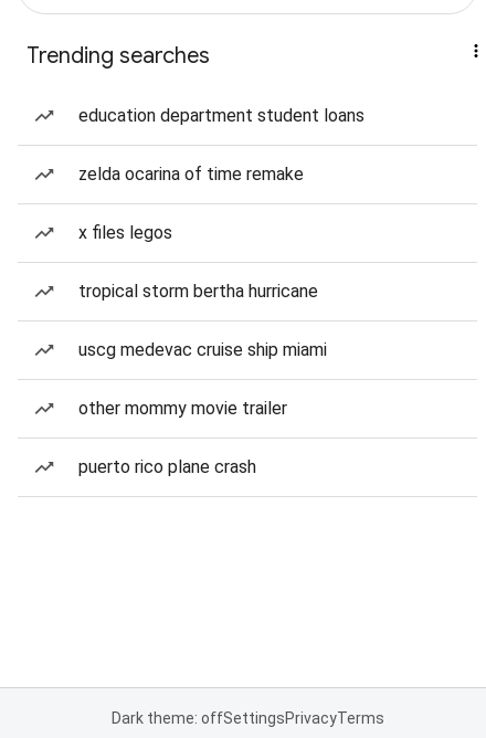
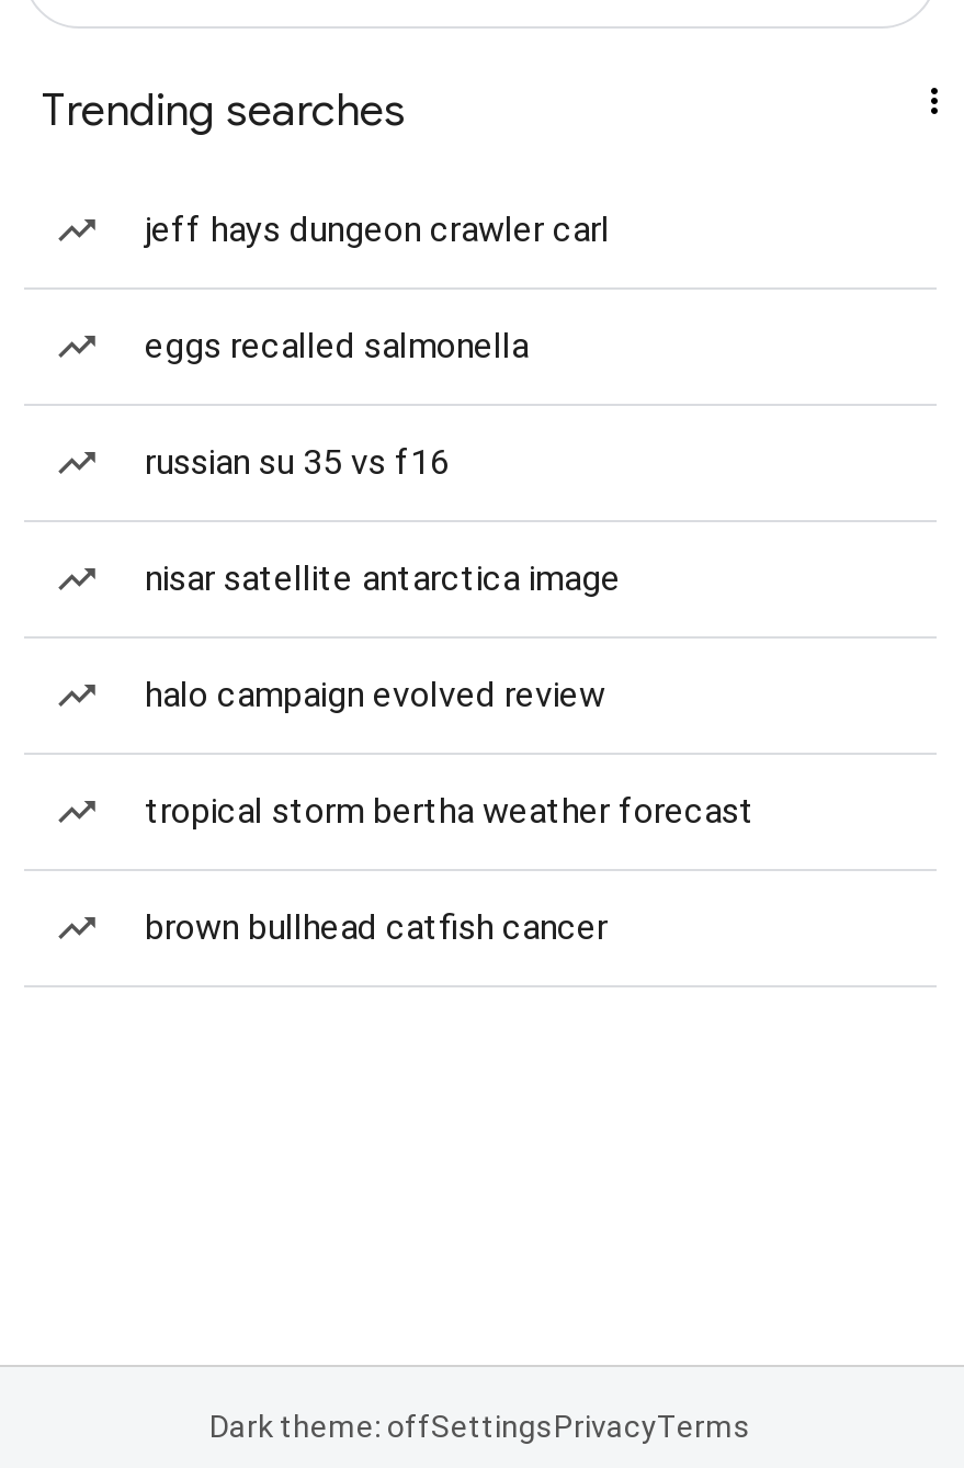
[78,105,364,126] education department student loans -> [145,208,610,250] jeff hays dungeon crawler carl
[78,164,304,184] zelda ocarina of time remake -> [145,325,529,366] eggs recalled salmonella
[78,222,172,243] x files legos -> [145,441,450,483] russian su 35 vs f16
[78,281,318,302] tropical storm bertha hurricane -> [145,557,621,599] nisar satellite antarctica image
[78,339,327,360] uscg medevac cruise ship miami -> [145,674,605,715] halo campaign evolved review
[78,398,287,419] other mommy movie trailer -> [145,790,755,832] tropical storm bertha weather forecast
[78,456,256,477] puerto rico plane crash -> [145,906,608,948] brown bullhead catfish cancer

